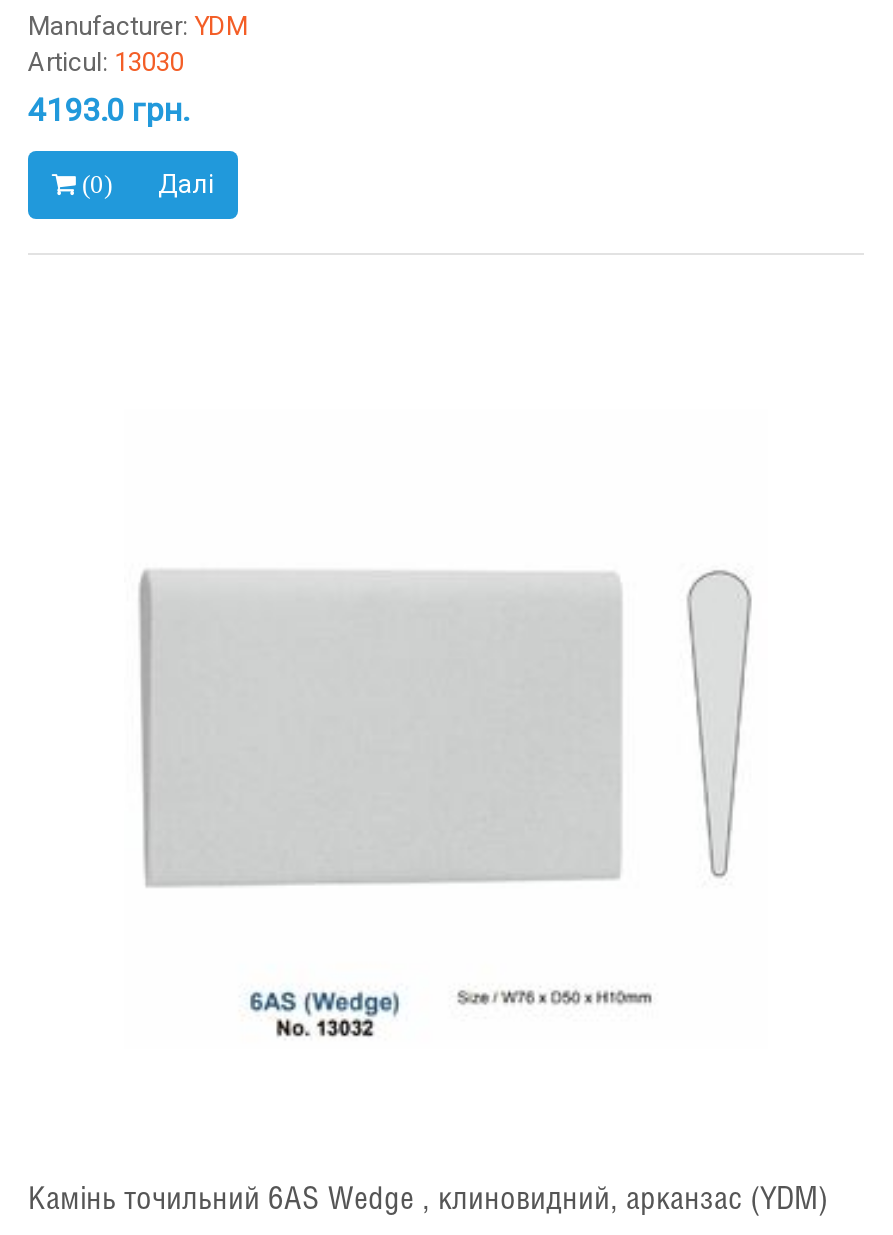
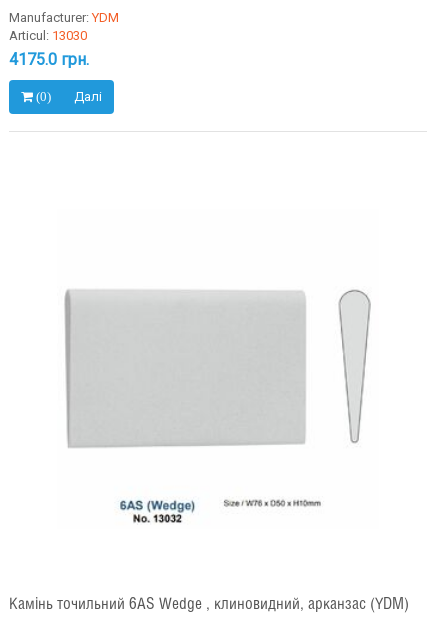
[28,91,188,129] 4193.0 грн. -> [9,50,89,69] 4175.0 грн.

